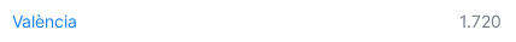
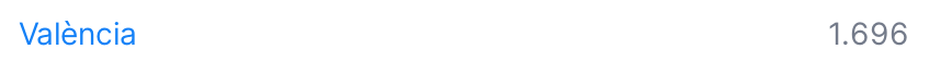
[459,10,502,31] 1.720 -> [828,13,909,50] 1.696

